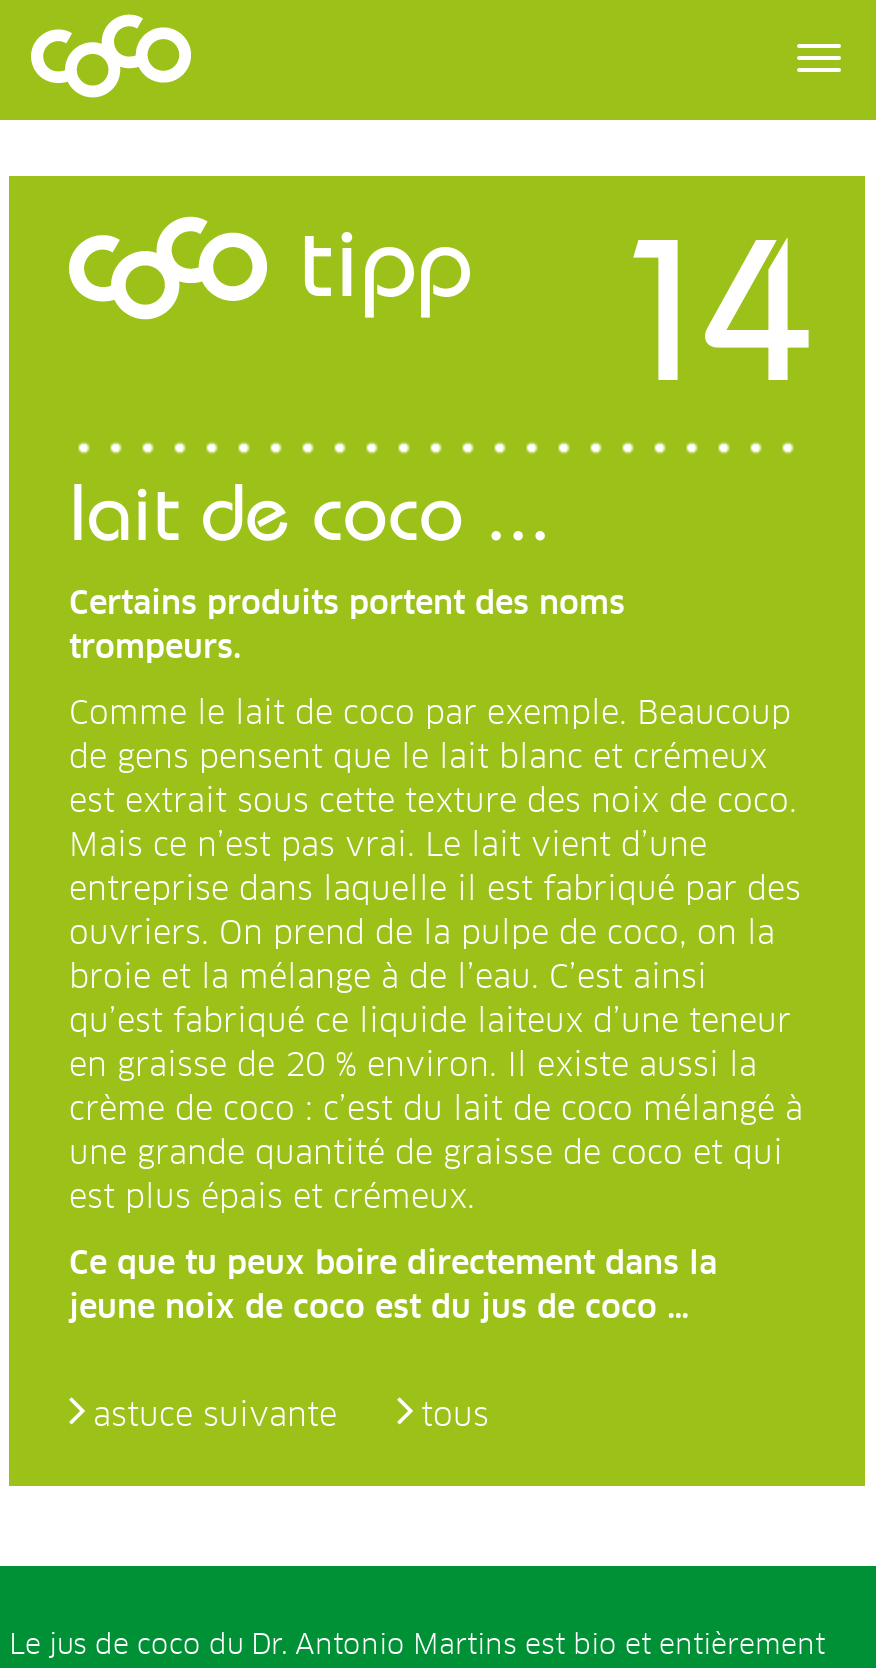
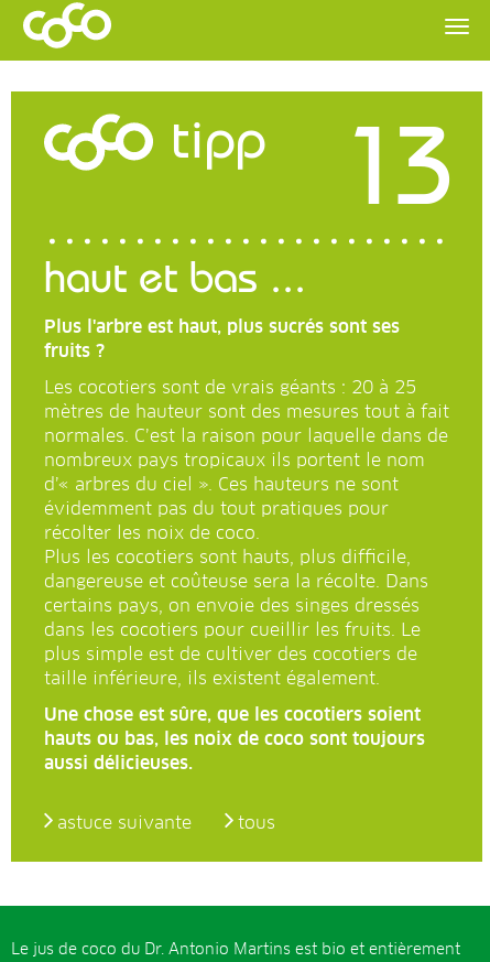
[69,192,795,664] 14 | lait de coco ... | Certains produits portent des noms | trompeurs. -> [44,100,444,360] 13 | haut et bas ... | Plus l'arbre est haut, plus sucrés sont ses | fruits ?
[69,698,803,1214] Comme le lait de coco par exemple. Beaucoup | de gens pensent que le lait blanc et crémeux | est extrait sous cette texture des noix de coco. | Mais ce n’est pas vrai. Le lait vient d’une | entreprise dans laquelle il est fabriqué par des | ouvriers. On prend de la pulpe de coco, on la | broie et la mélange à de l’eau. C’est ainsi | qu’est fabriqué ce liquide laiteux d’une teneur | en graisse de 20 % environ. Il existe aussi la | crème de coco : c’est du lait de coco mélangé à | une grande quantité de graisse de coco et qui | est plus épais et crémeux. -> [44,379,449,688] Les cocotiers sont de vrais géants : 20 à 25 | mètres de hauteur sont des mesures tout à fait | normales. C’est la raison pour laquelle dans de | nombreux pays tropicaux ils portent le nom | d’« arbres du ciel ». Ces hauteurs ne sont | évidemment pas du tout pratiques pour | récolter les noix de coco. | Plus les cocotiers sont hauts, plus difficile, | dangereuse et coûteuse sera la récolte. Dans | certains pays, on envoie des singes dressés | dans les cocotiers pour cueillir les fruits. Le | plus simple est de cultiver des cocotiers de | taille inférieure, ils existent également.
[69,1248,717,1324] Ce que tu peux boire directement dans la | jeune noix de coco est du jus de coco … -> [44,706,425,772] Une chose est sûre, que les cocotiers soient | hauts ou bas, les noix de coco sont toujours | aussi délicieuses.

